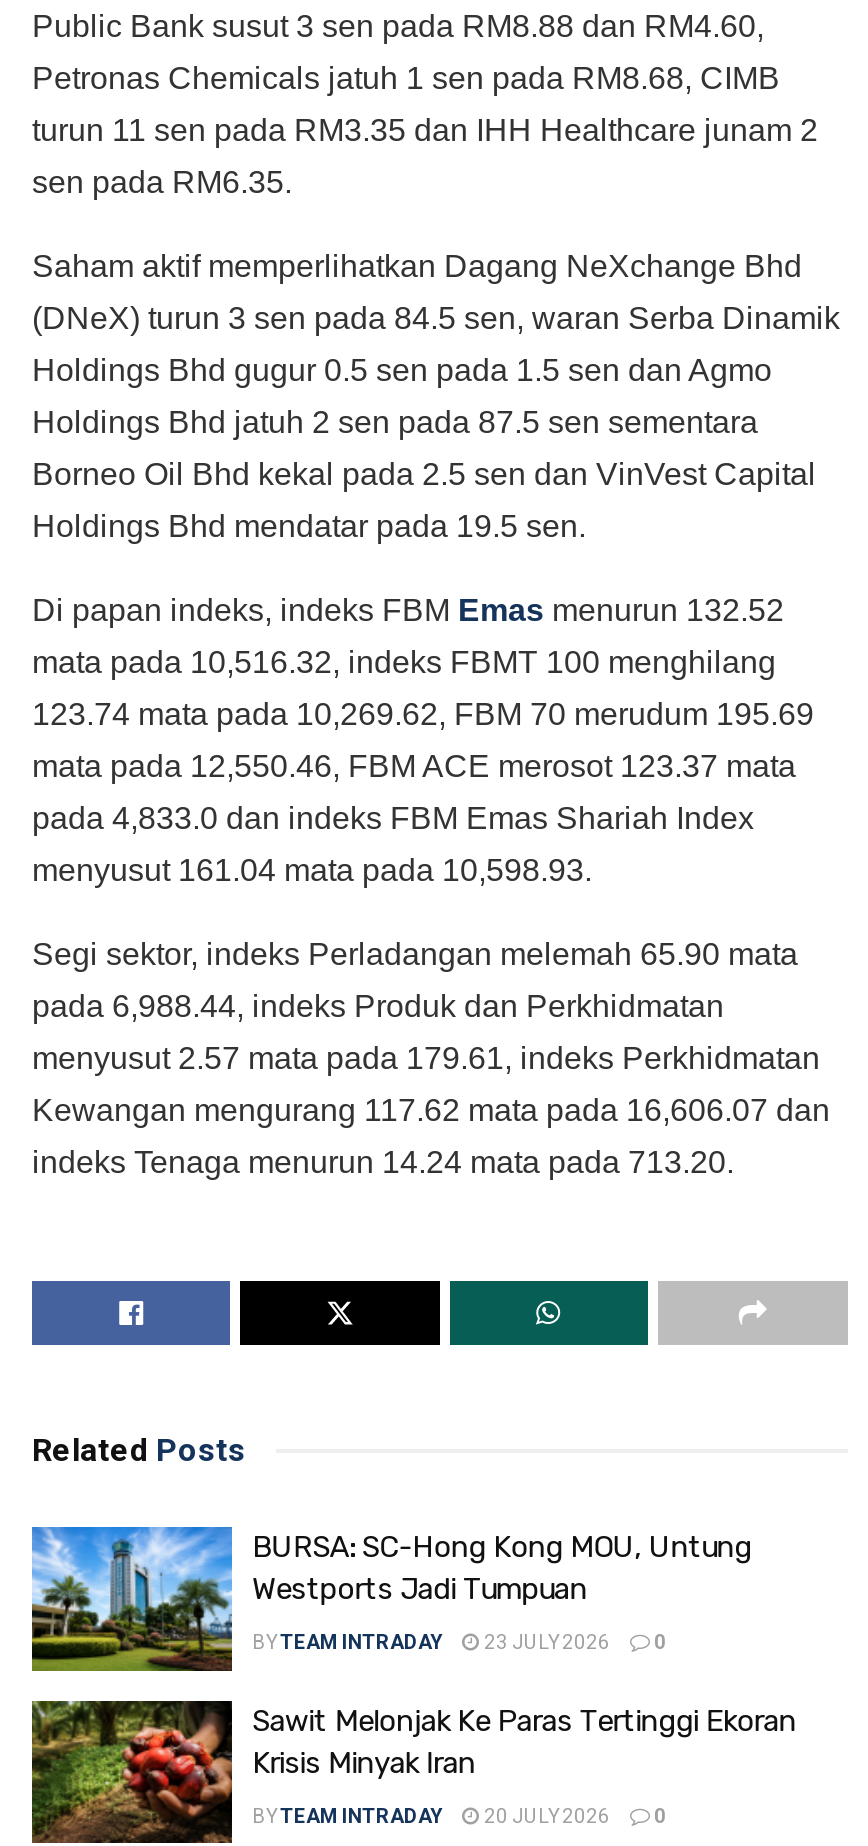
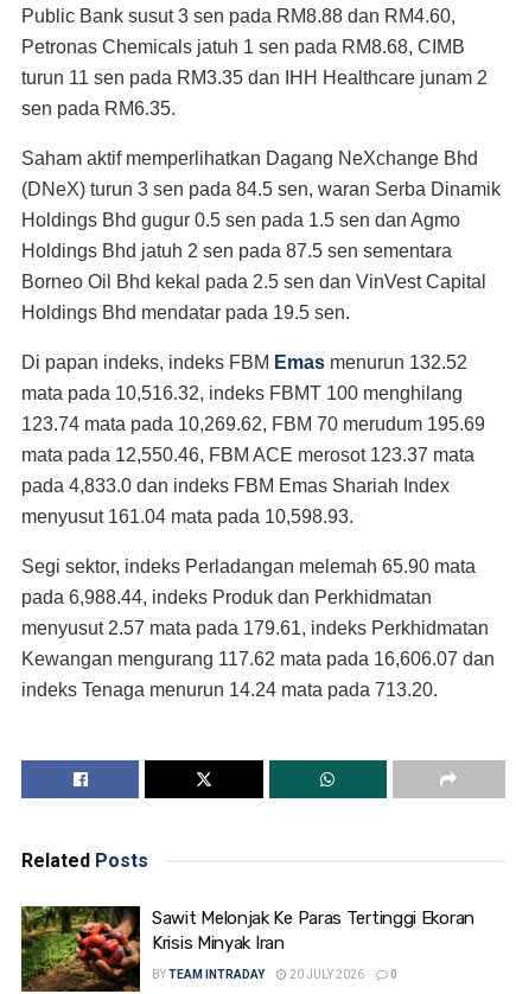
[30,1525,751,1673] [image] | BURSA: SC-Hong Kong MOU, Untung | Westports Jadi Tumpuan | BY TEAM INTRADAY | 23 JULY 2026 | 0 -> none

